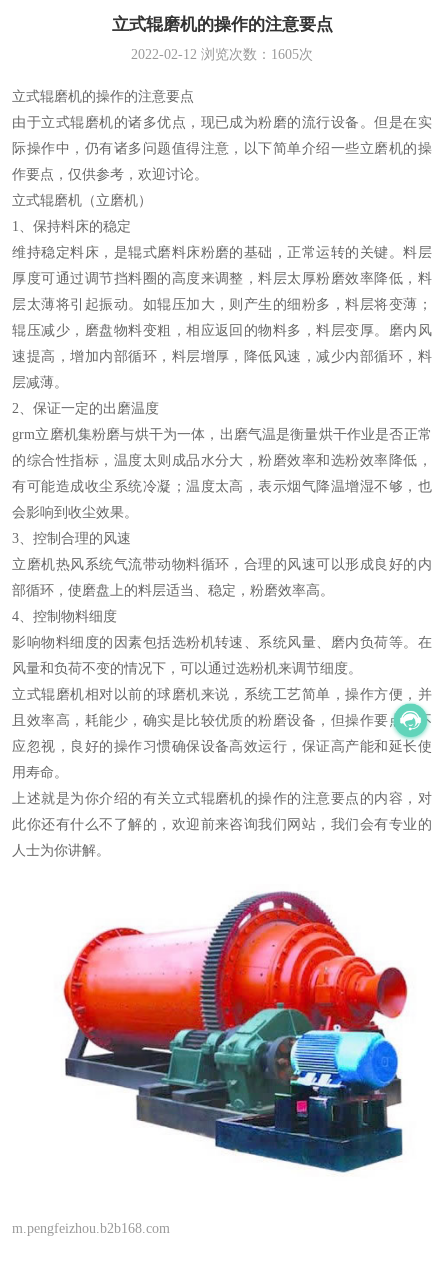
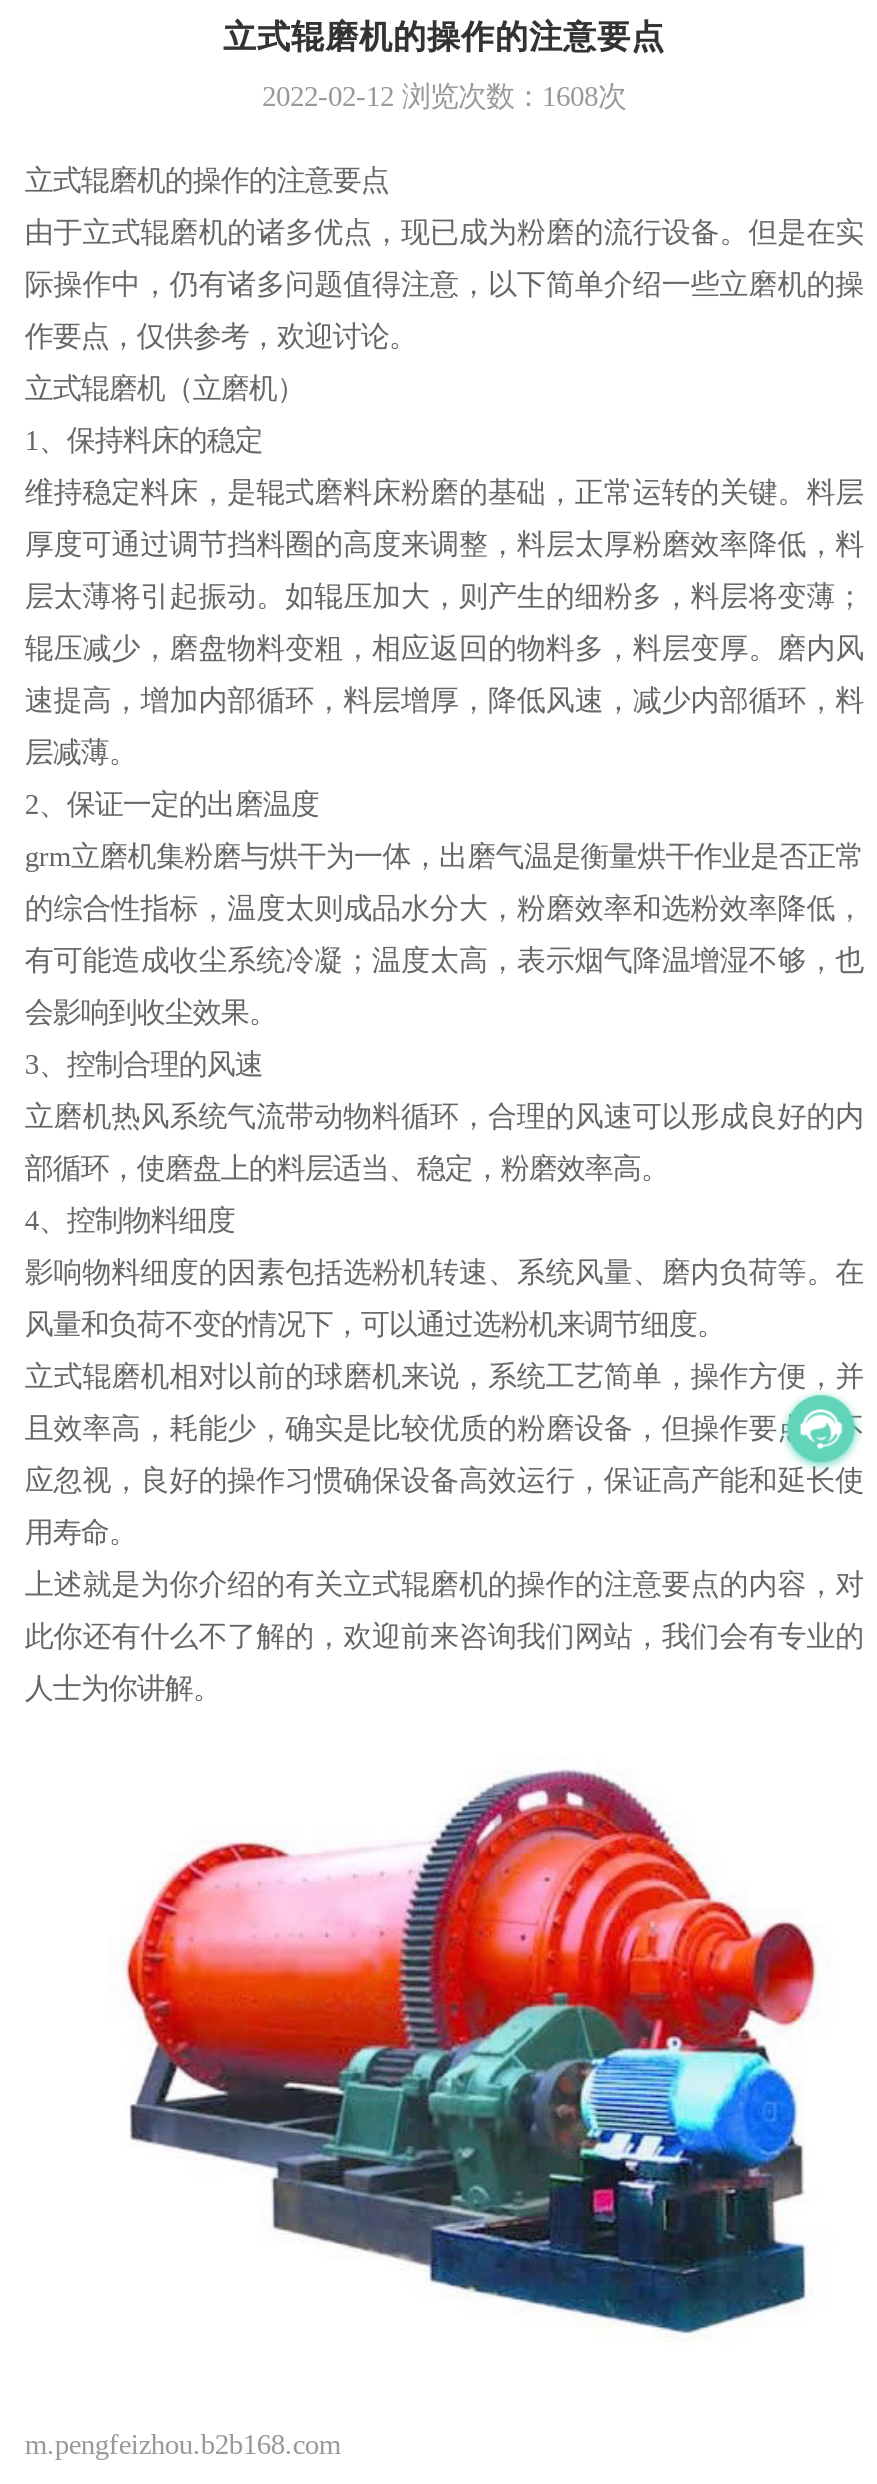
[131,46,313,62] 2022-02-12浏览次数：1605次 -> [262,79,626,111] 2022-02-12浏览次数：1608次

